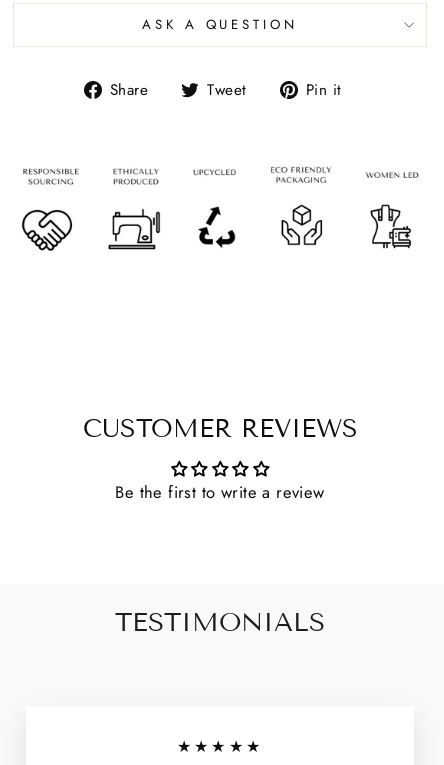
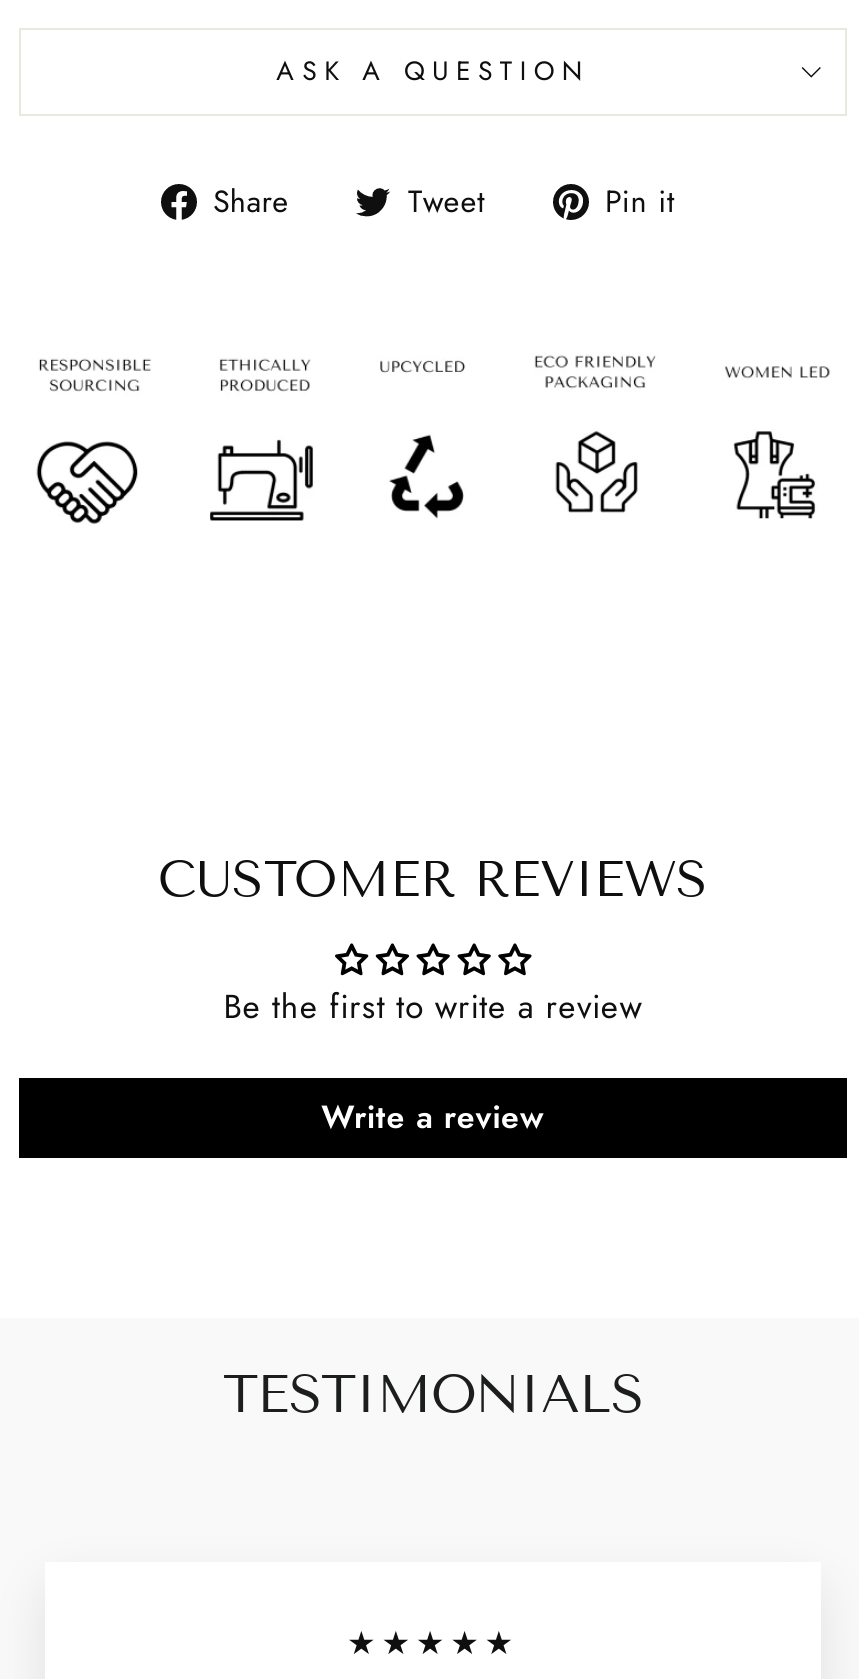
none -> [321,1095,545,1141] Write a review

